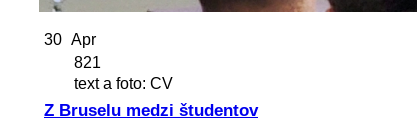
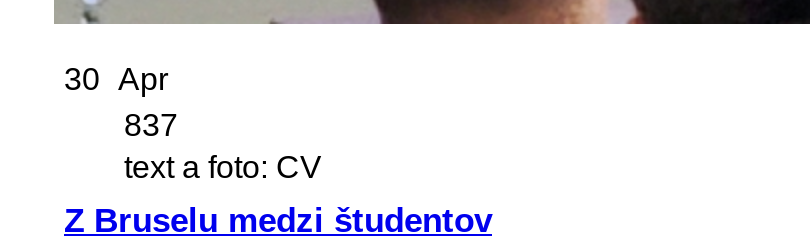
[74,54,101,71] 821 -> [124,108,178,142] 837

